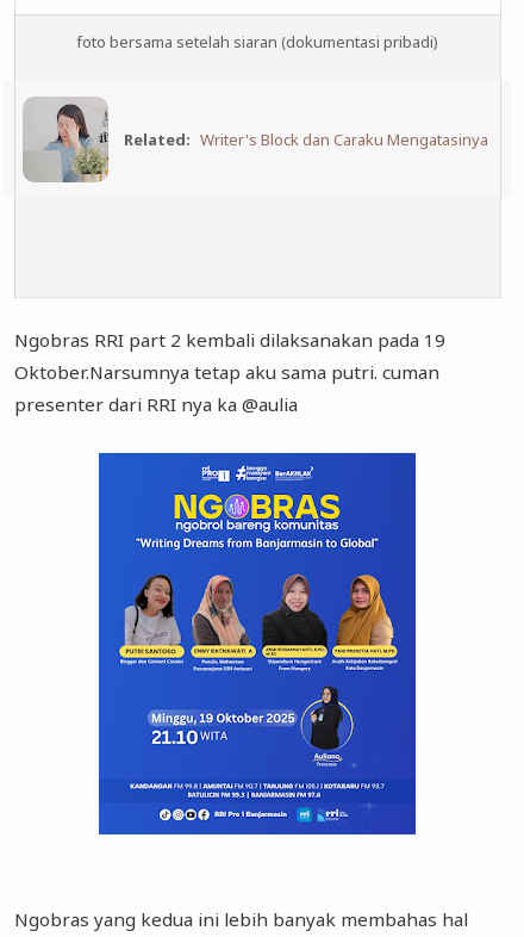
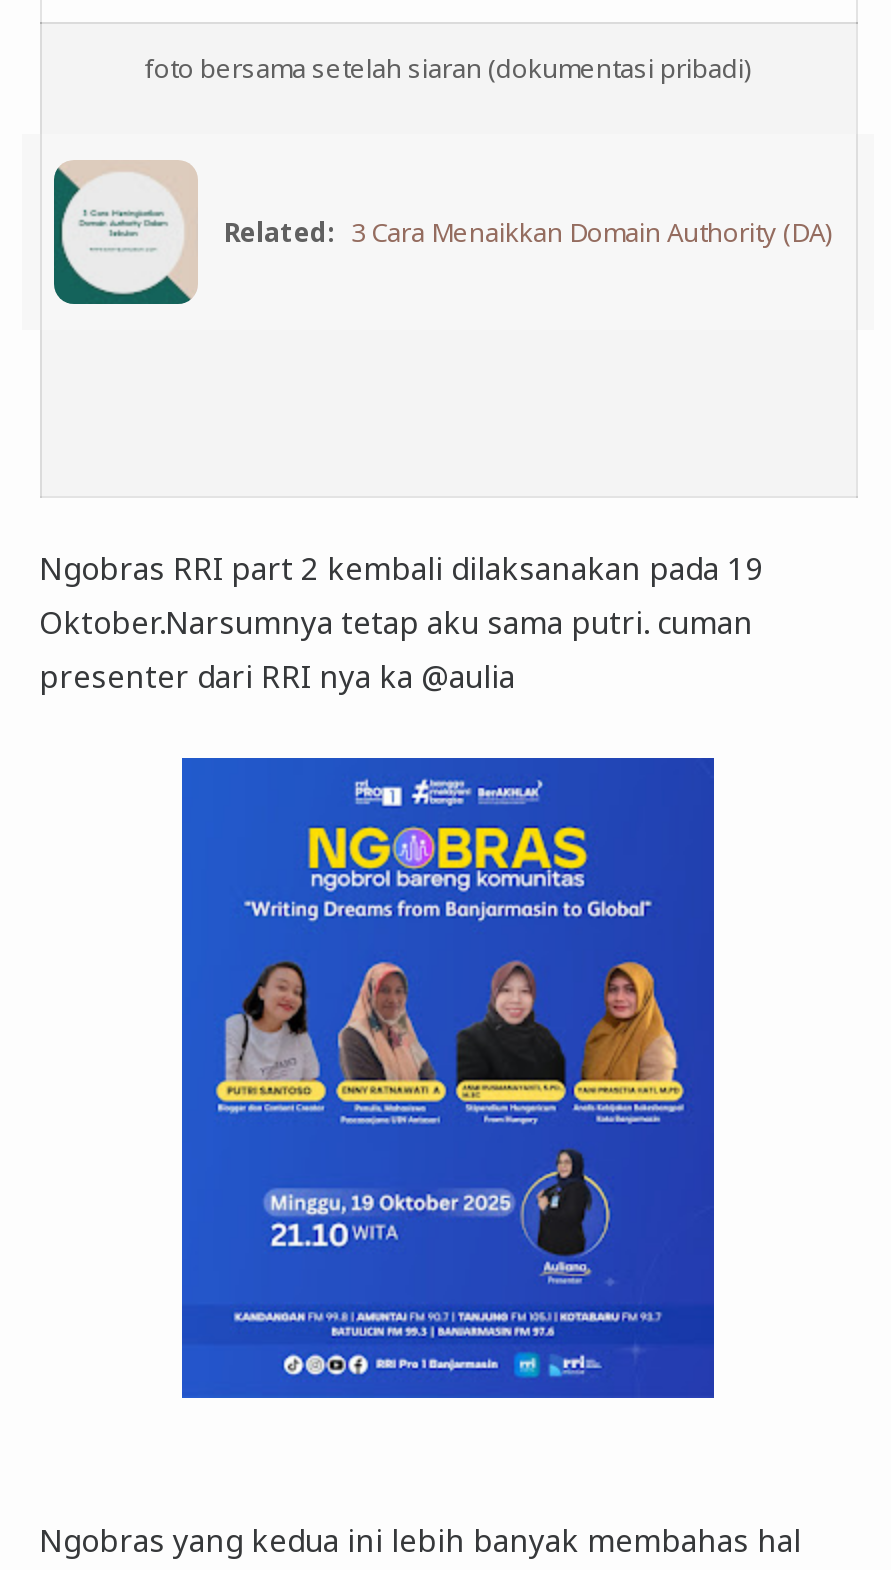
[23,103,488,182] [image] | Related: Writer's Block dan Caraku Mengatasinya -> [52,168,833,306] [image] | Related: 3 Cara Menaikkan Domain Authority (DA)

